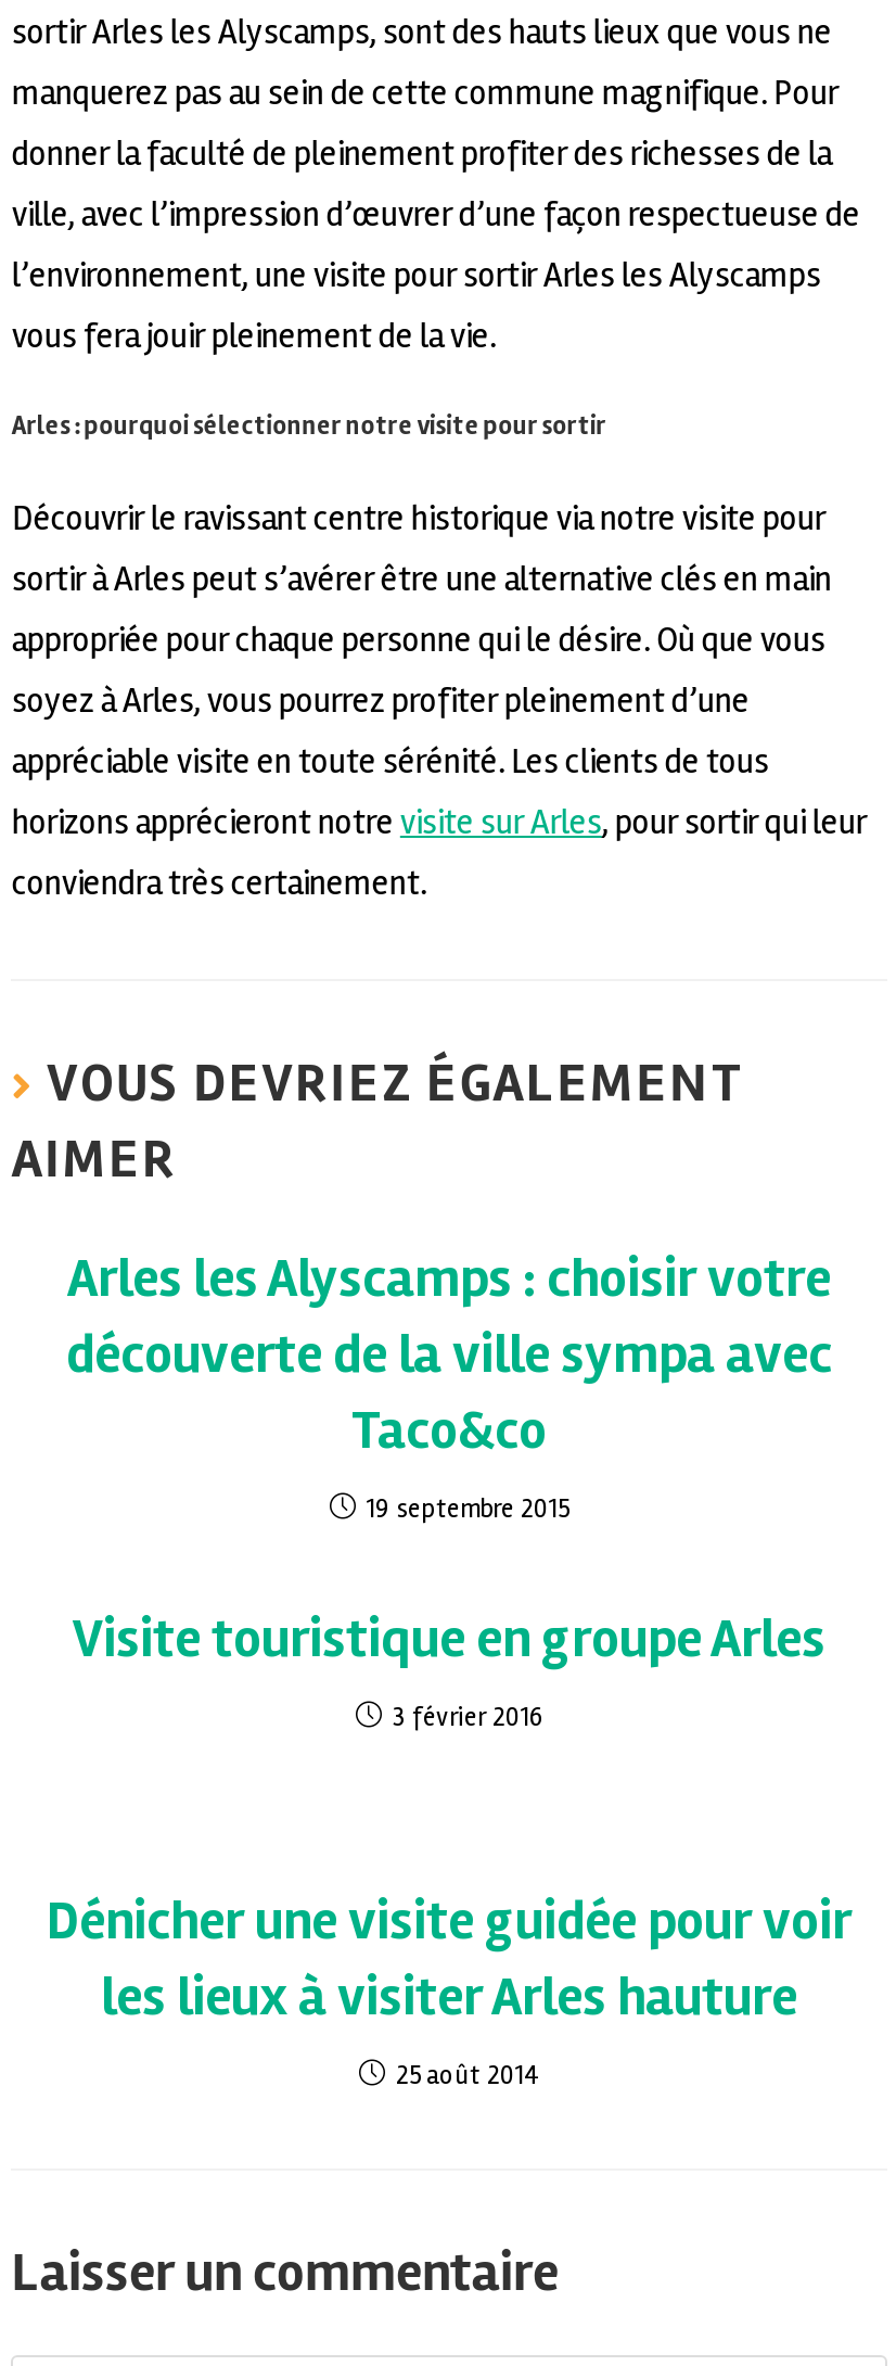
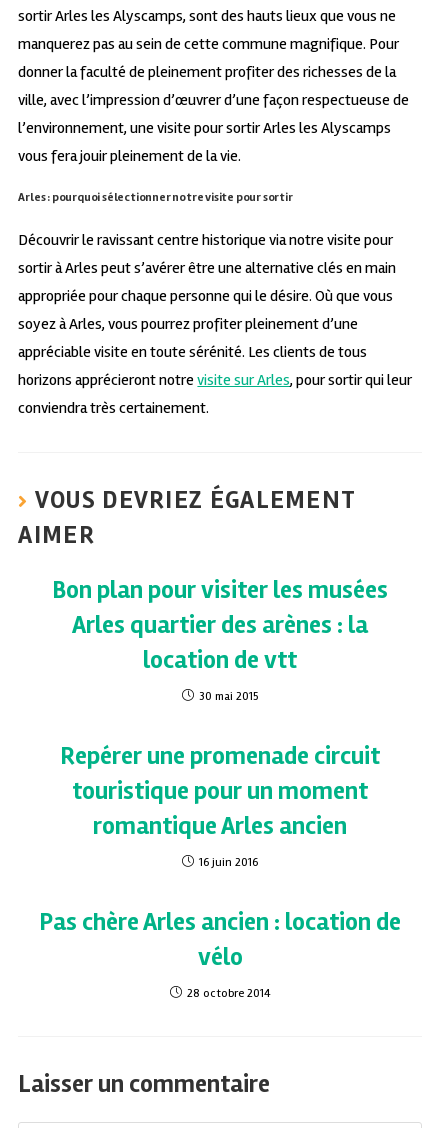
[66,1245,832,1462] Arles les Alyscamps : choisir votre | découverte de la ville sympa avec | Taco&co -> [52,575,388,675] Bon plan pour visiter les musées | Arles quartier des arènes : la | location de vtt
[367,1493,568,1525] 19 septembre 2015 -> [199,689,258,704] 30 mai 2015
[73,1606,825,1671] Visite touristique en groupe Arles -> [60,741,380,841] Repérer une promenade circuit | touristique pour un moment | romantique Arles ancien
[393,1701,542,1734] 3 février 2016 -> [199,855,258,870] 16 juin 2016
[47,1888,852,2029] Dénicher une visite guidée pour voir | les lieux à visiter Arles hauture -> [39,907,401,972] Pas chère Arles ancien : location de | vélo
[396,2059,539,2092] 25 août 2014 -> [186,986,270,1001] 28 octobre 2014

